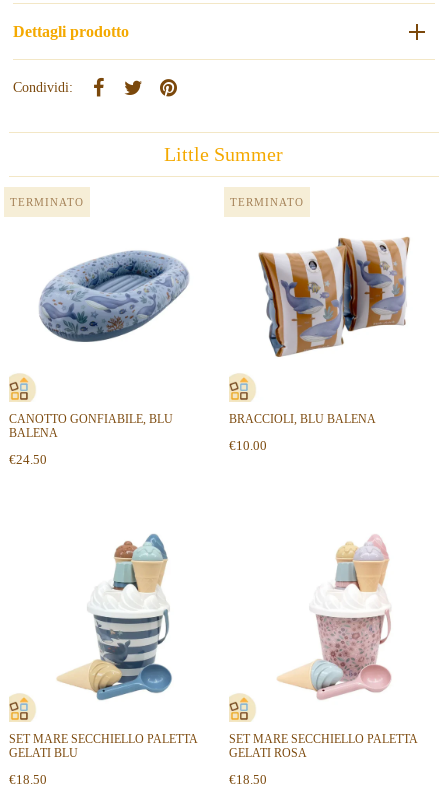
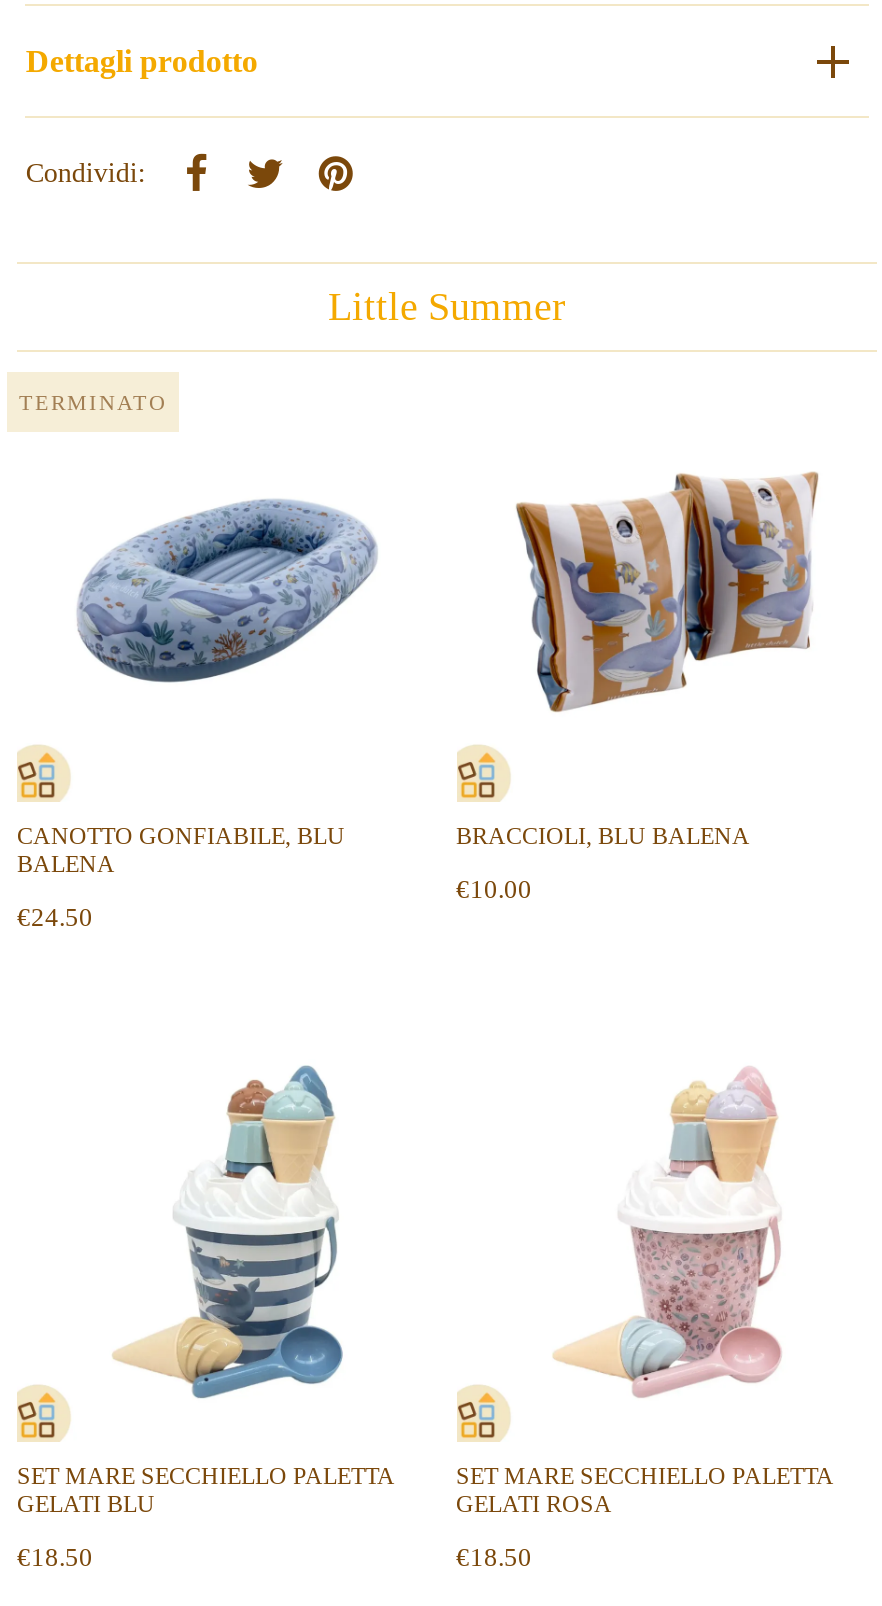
[229,195,303,207] TERMINATO -> none

